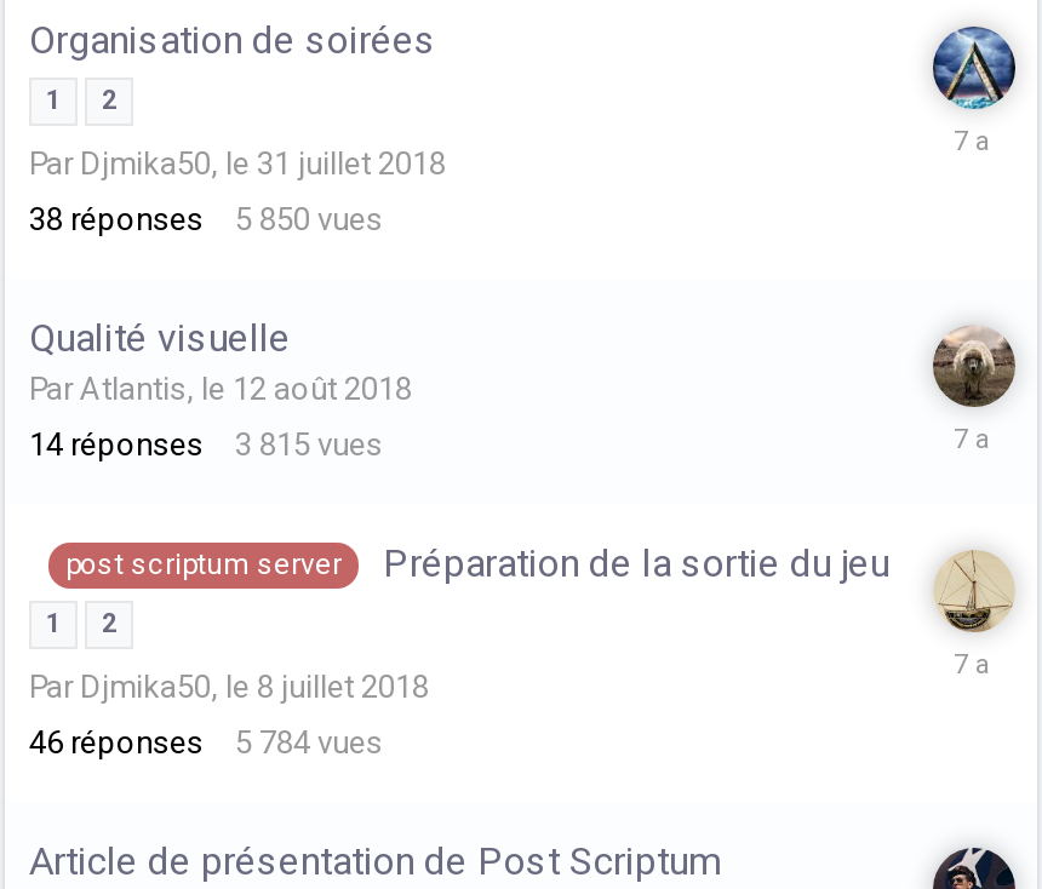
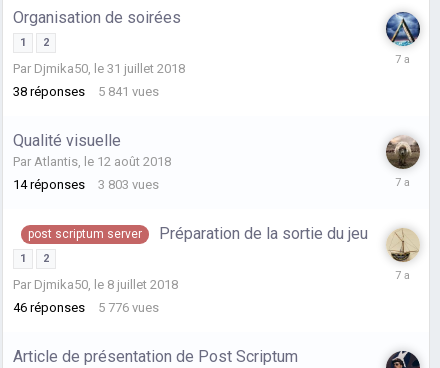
[29,201,383,237] 38 réponses 5 850 vues -> [13,84,159,99] 38 réponses 5 841 vues
[29,426,383,462] 14 réponses 3 815 vues -> [13,177,159,192] 14 réponses 3 803 vues
[29,725,383,761] 46 réponses 5 784 vues -> [13,300,159,315] 46 réponses 5 776 vues

